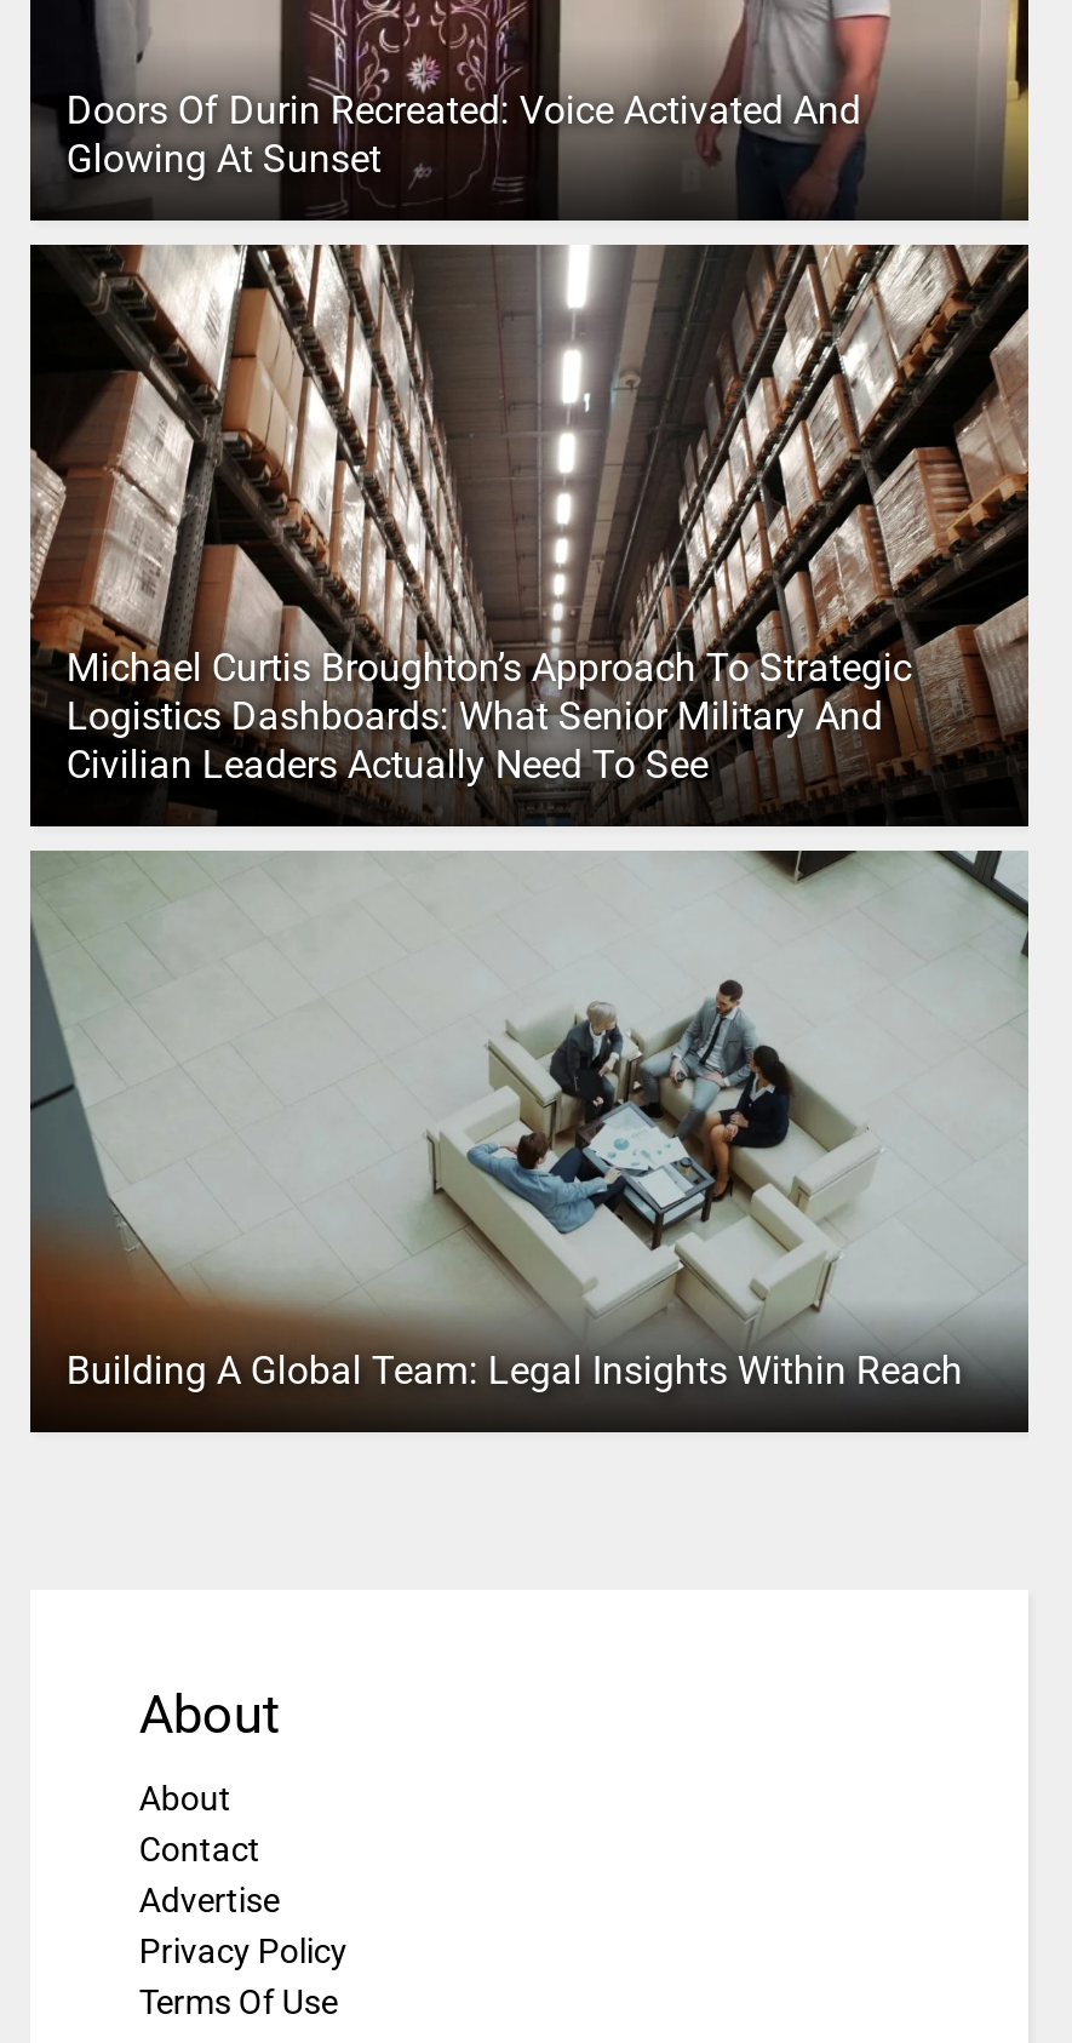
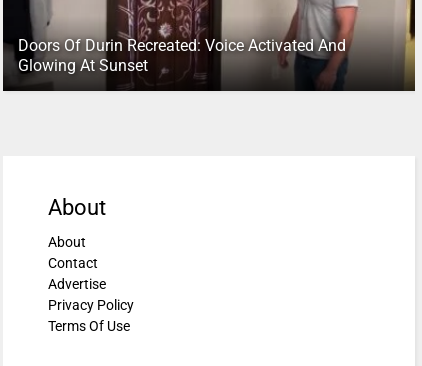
[28,242,1031,831] [image] | Michael Curtis Broughton’s Approach To Strategic | Logistics Dashboards: What Senior Military And | Civilian Leaders Actually Need To See -> none
[30,848,1028,1394] [image] | Building A Global Team: Legal Insights Within Reach -> none

